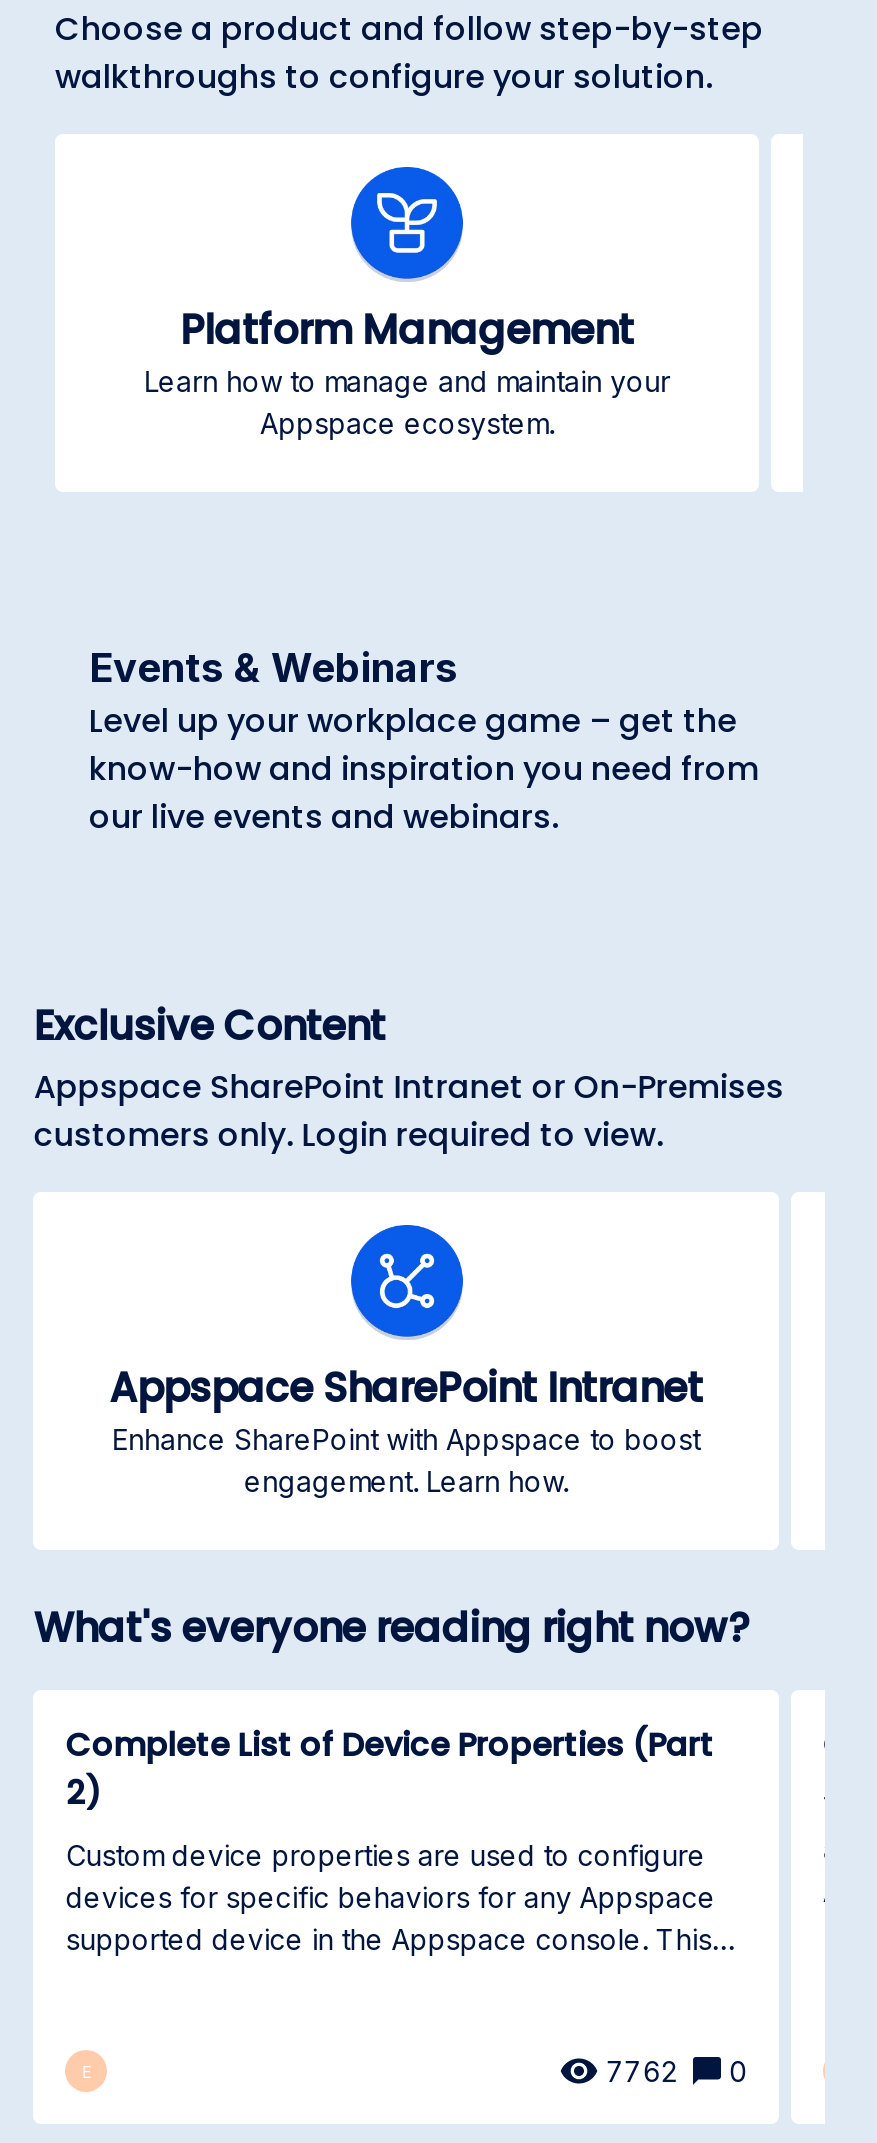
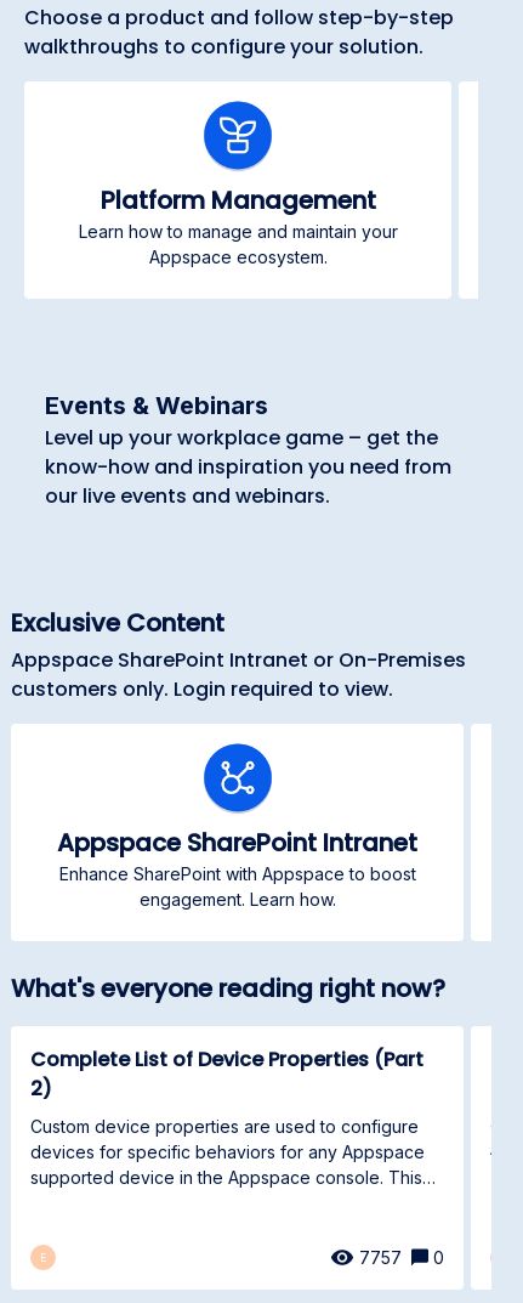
[607,2054,747,2088] 7762 0 -> [359,1247,444,1268] 7757 0

